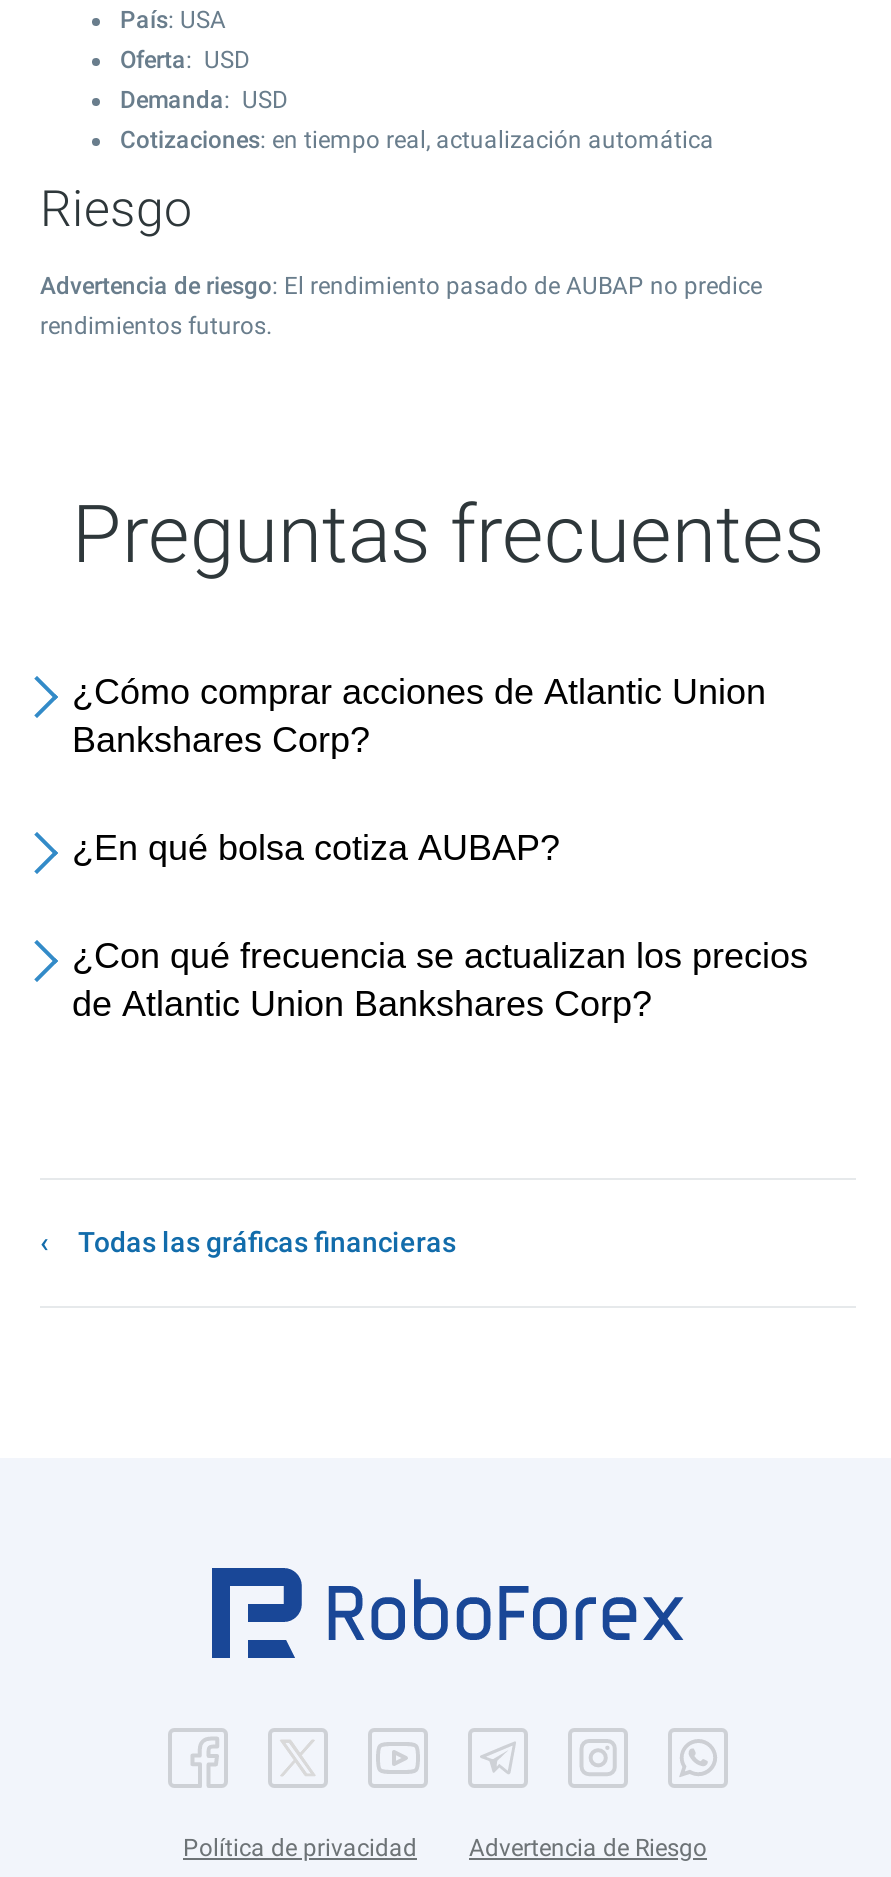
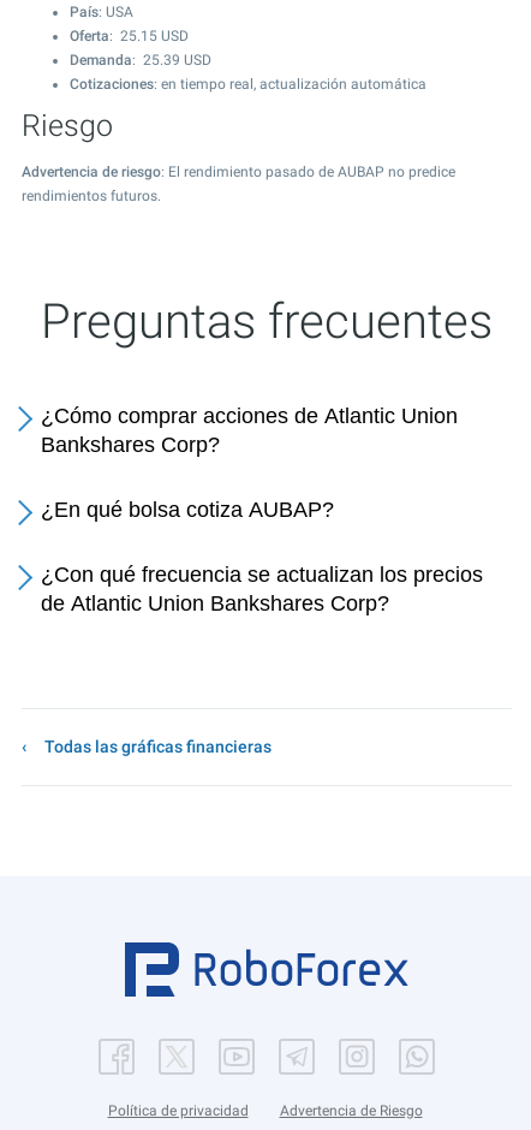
[120,46,288,114] Oferta: USD | Demanda: USD -> [70,28,211,69] Oferta: 25.15 USD | Demanda: 25.39 USD

